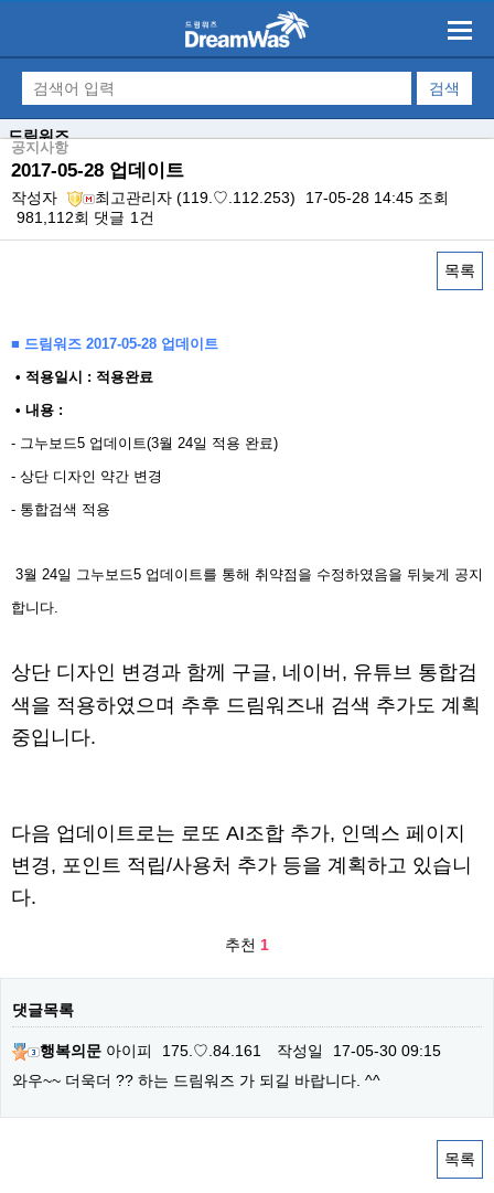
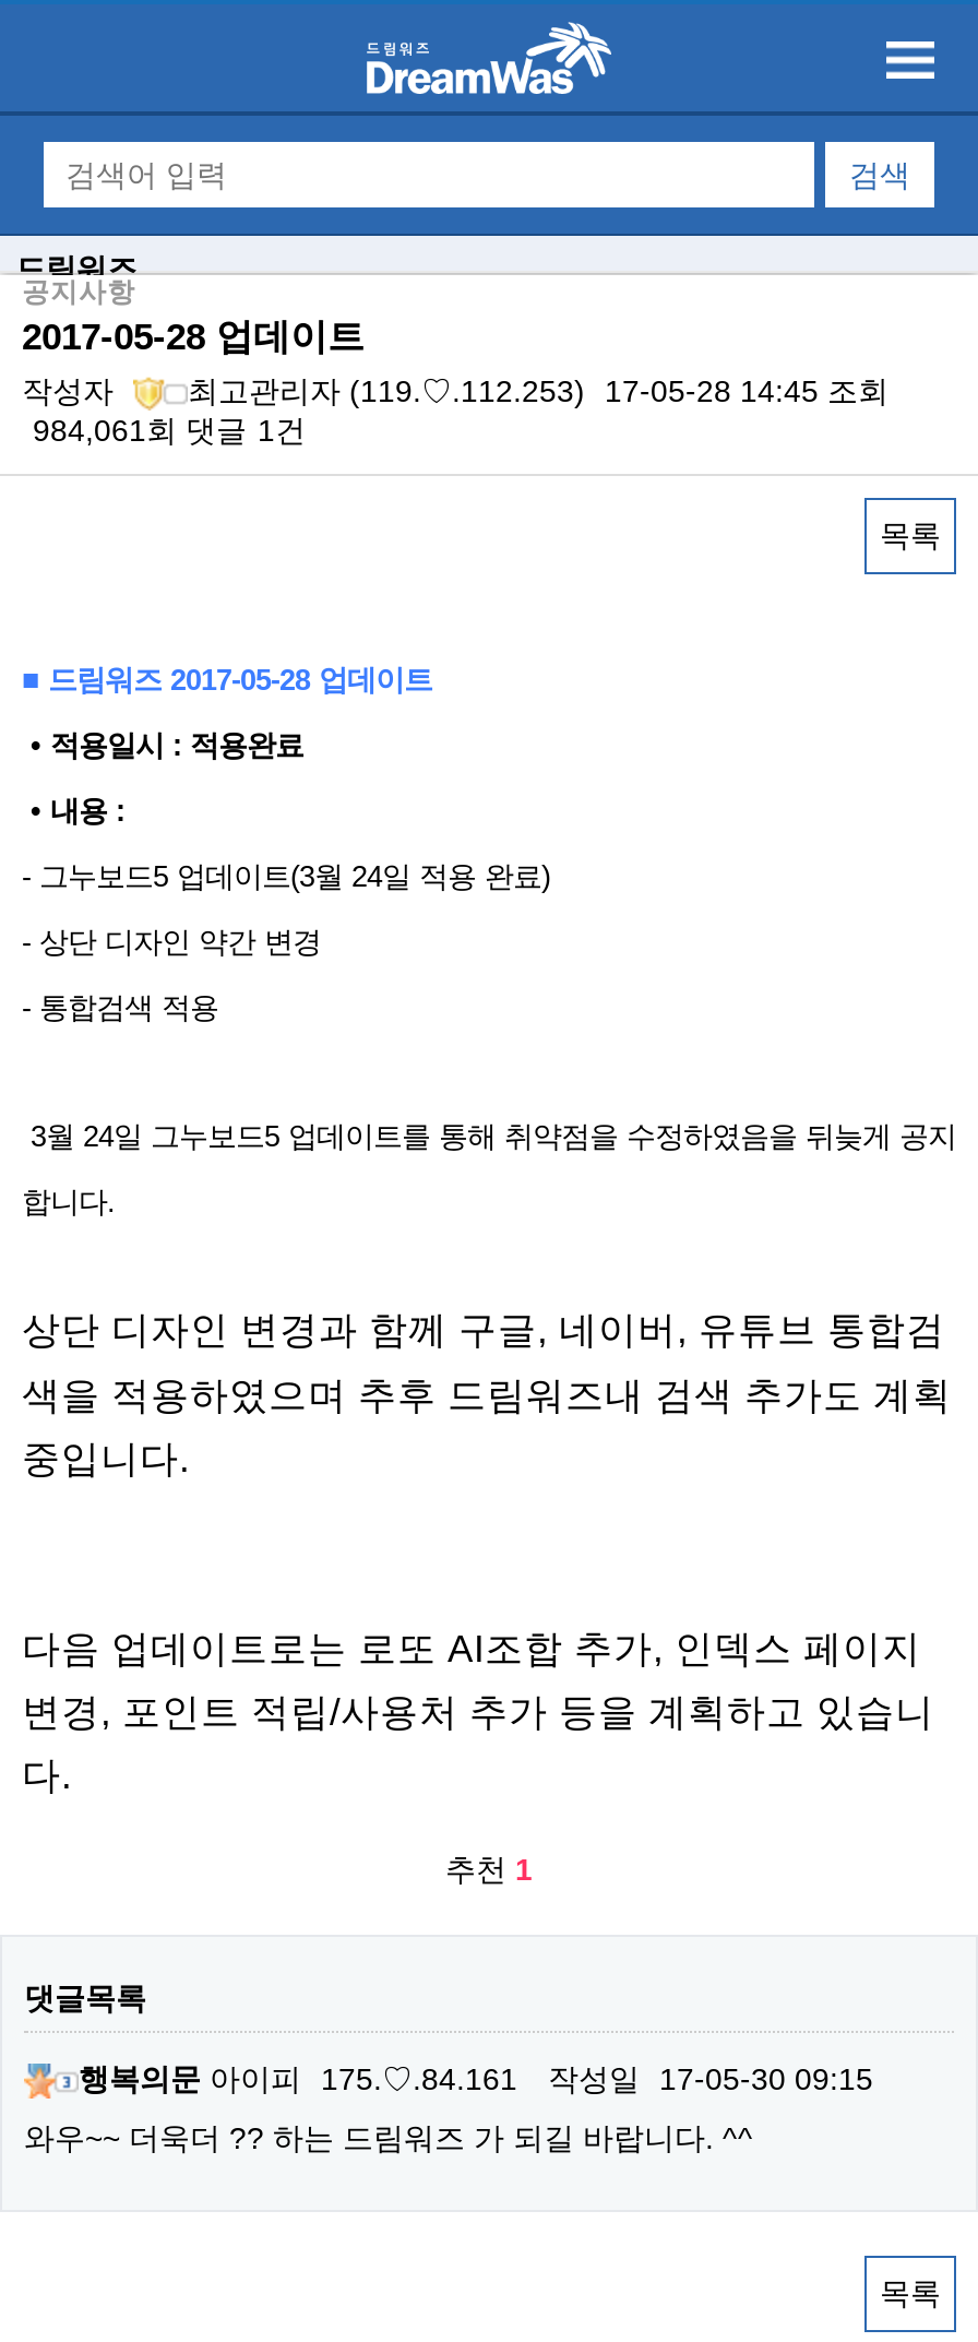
[17,209,154,226] 981,112회 댓글 1건 -> [33,413,306,448] 984,061회 댓글 1건

